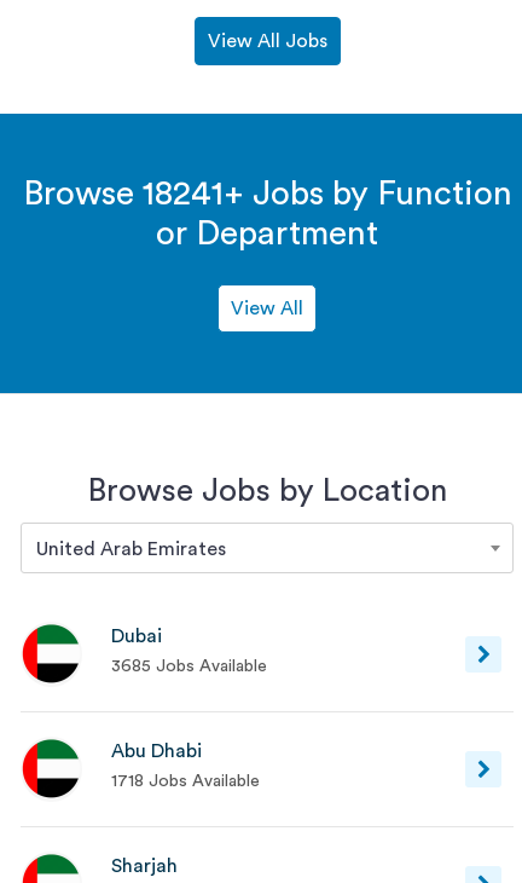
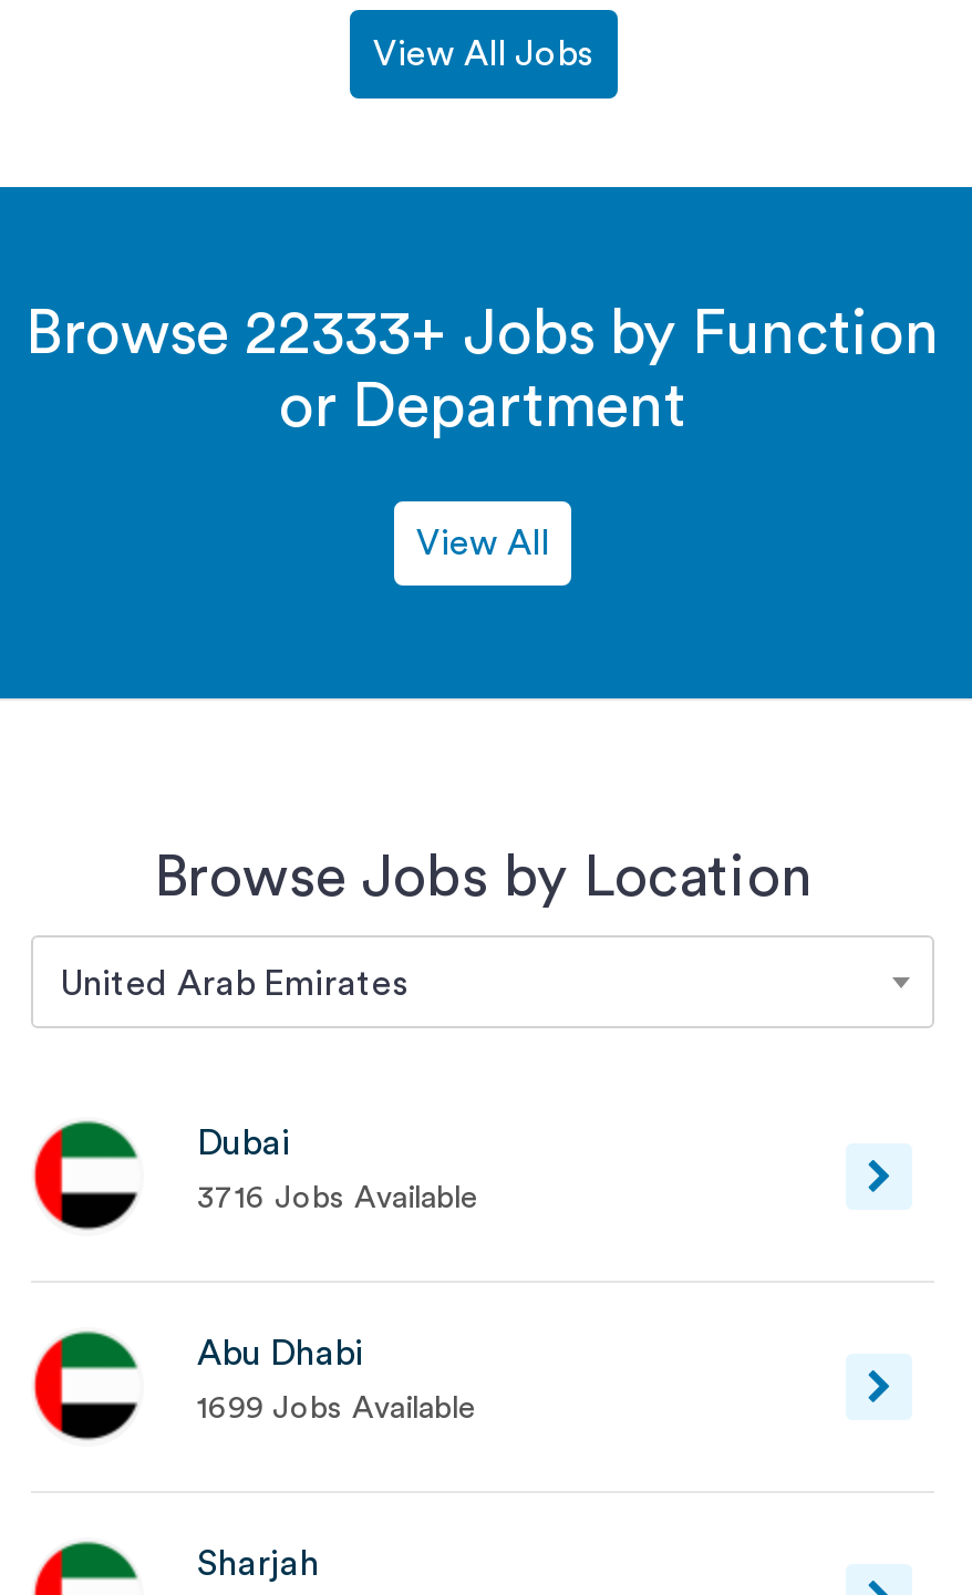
[22,177,512,210] Browse 18241+ Jobs by Function -> [25,302,940,364] Browse 22333+ Jobs by Function
[111,658,267,675] 3685 Jobs Available -> [197,1183,478,1214] 3716 Jobs Available
[111,773,260,790] 1718 Jobs Available -> [197,1394,476,1425] 1699 Jobs Available

